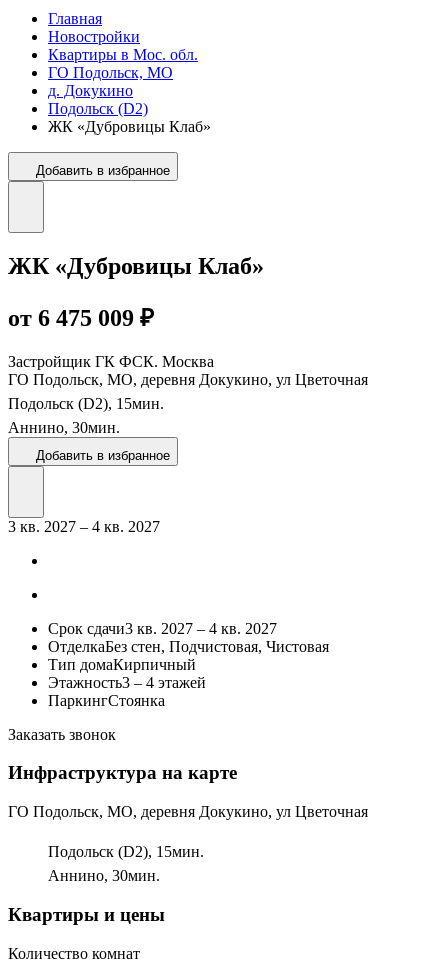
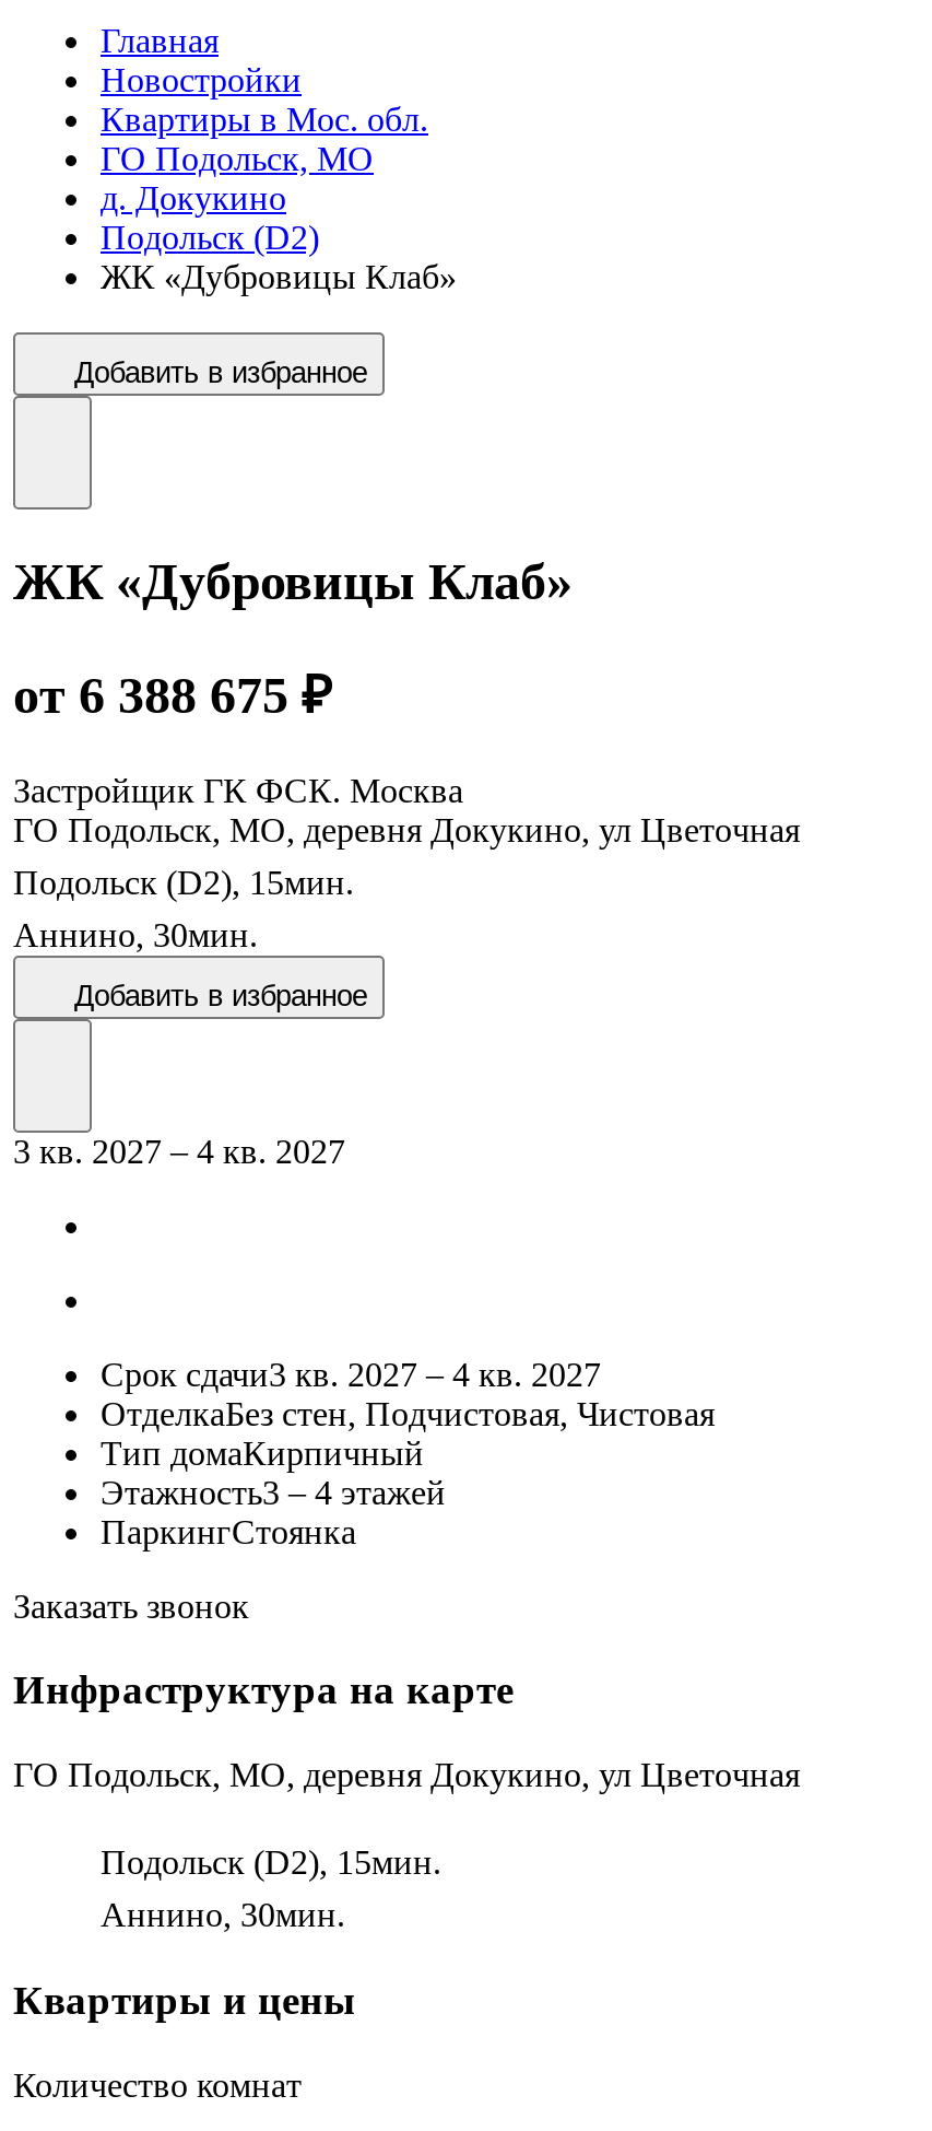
[8,305,154,331] от 6 475 009 ₽ -> [13,667,332,723] от 6 388 675 ₽

